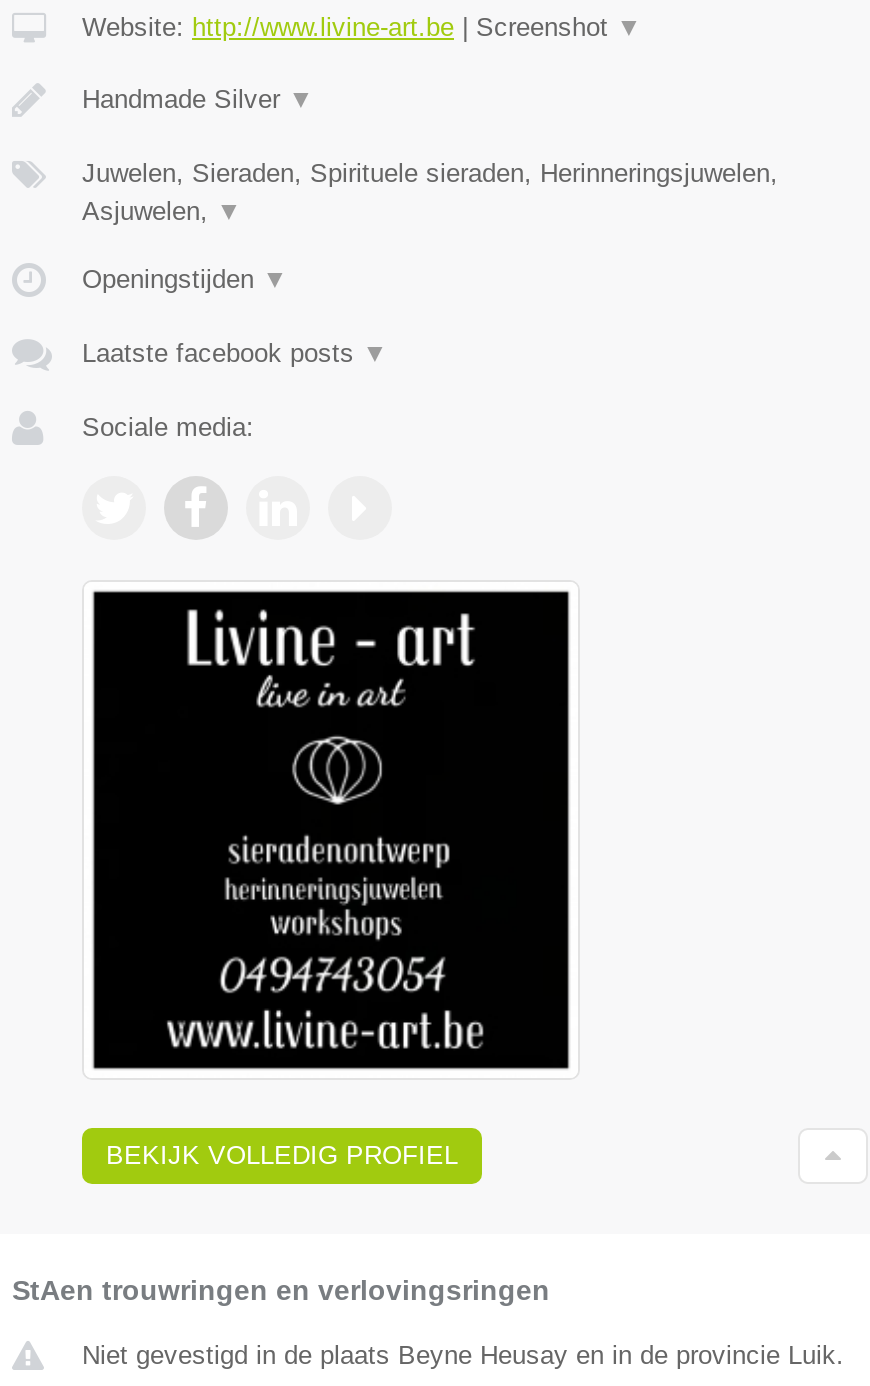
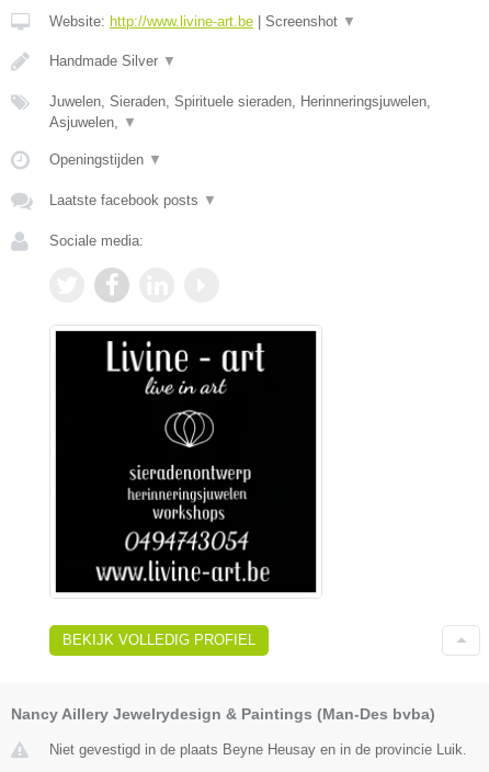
[12,1274,550,1306] StAen trouwringen en verlovingsringen -> [11,705,435,722] Nancy Aillery Jewelrydesign & Paintings (Man-Des bvba)

